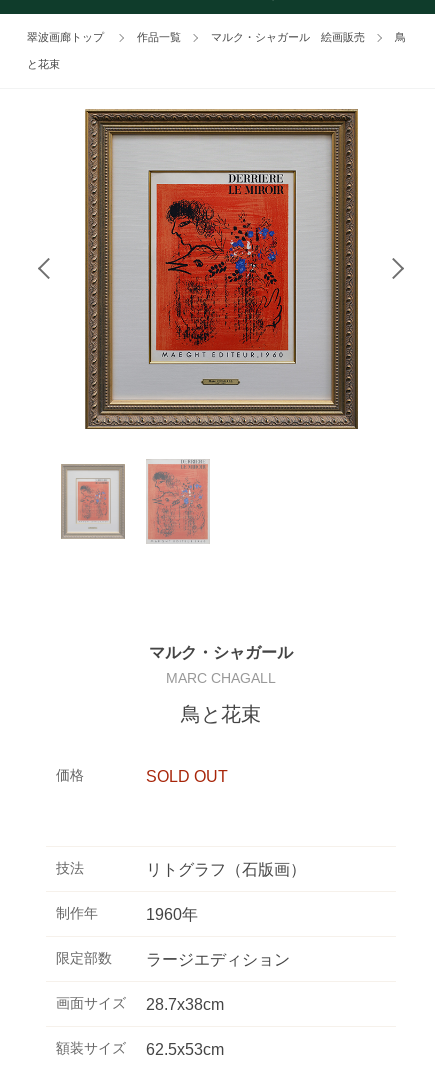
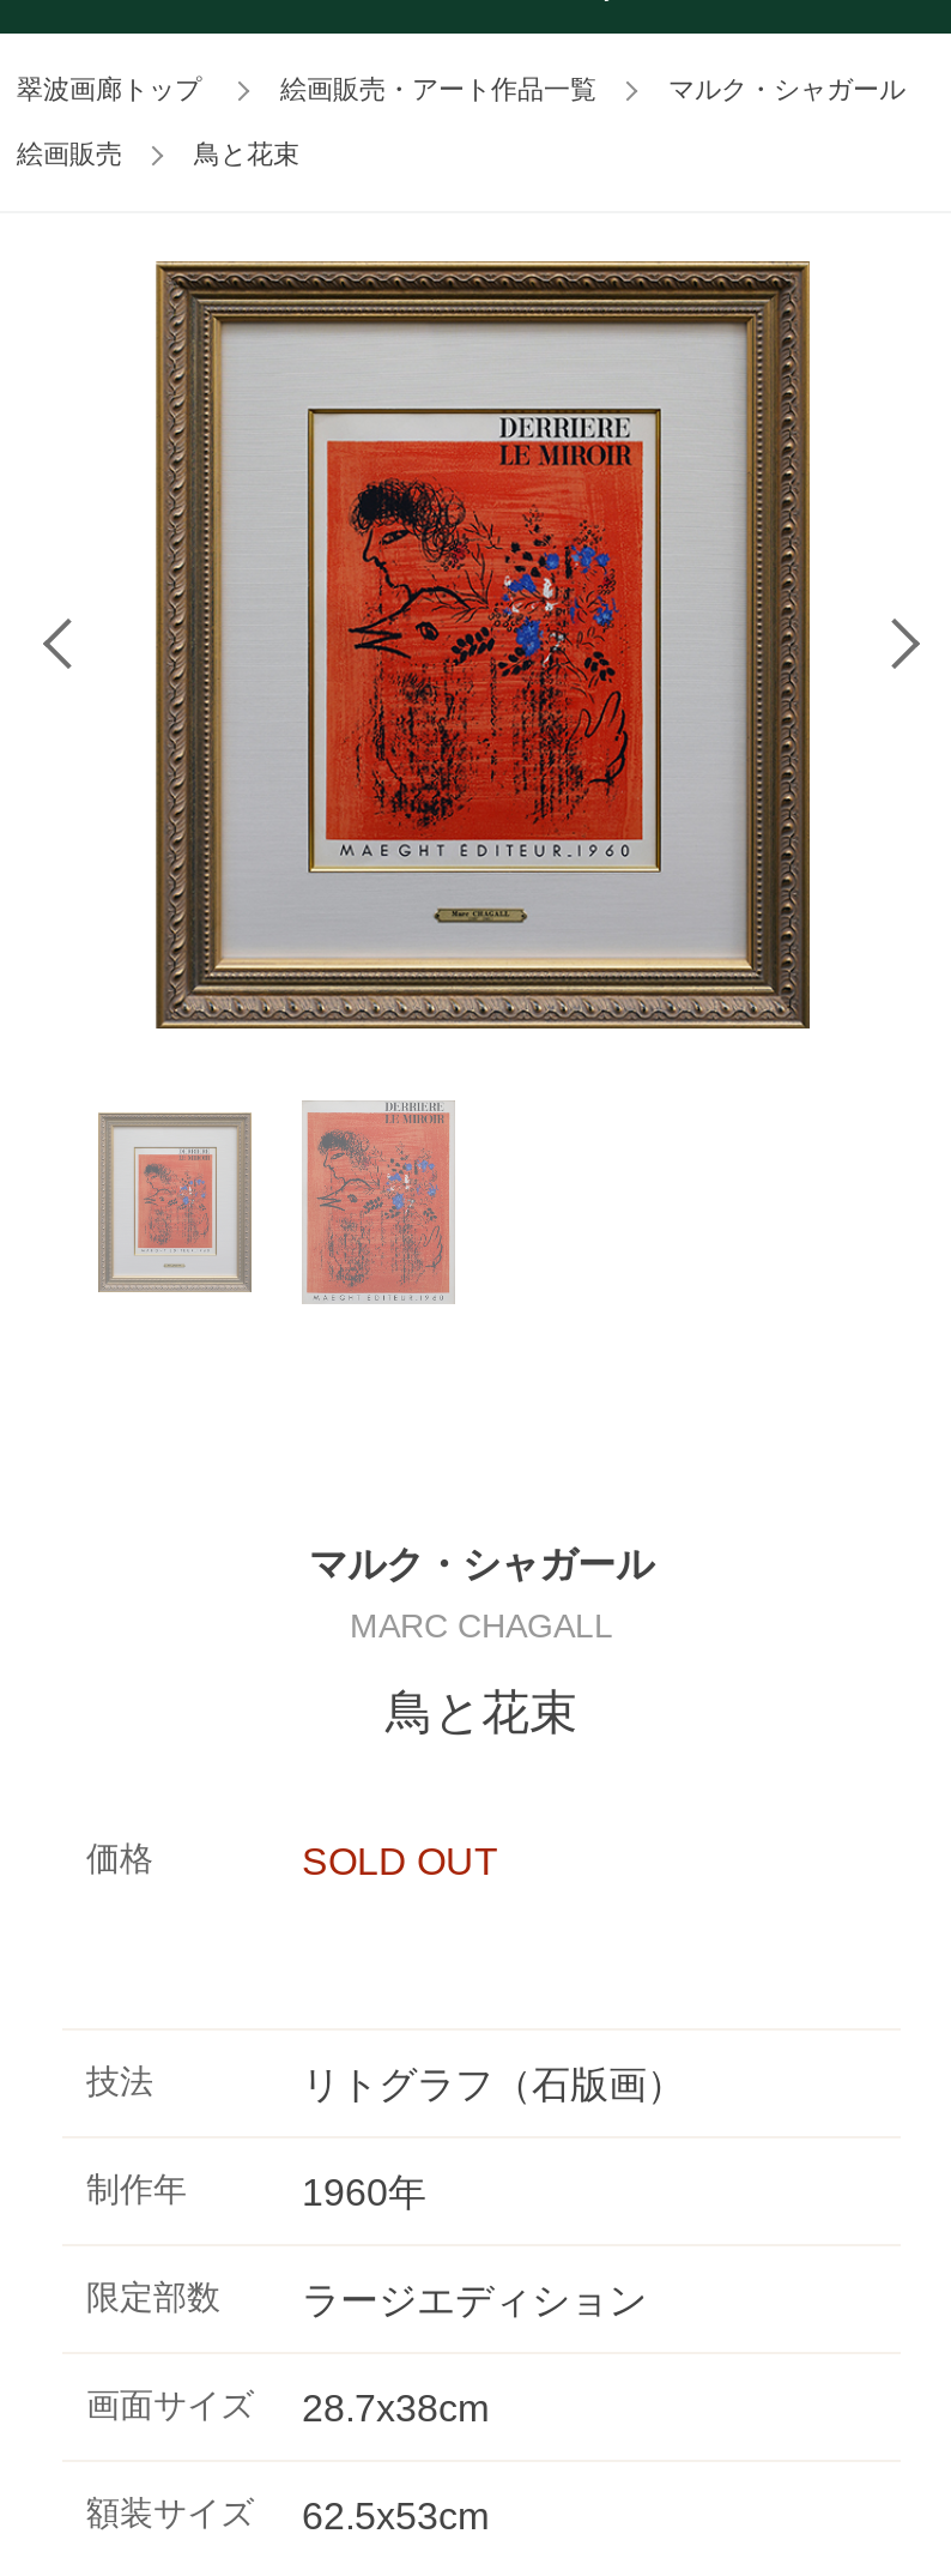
[137,31,406,43] 作品一覧 | マルク・シャガール 絵画販売 | 鳥 -> [280,74,932,103] 絵画販売・アート作品一覧 | マルク・シャガール
[27,58,60,70] と花束 -> [17,139,299,168] 絵画販売 | 鳥と花束

